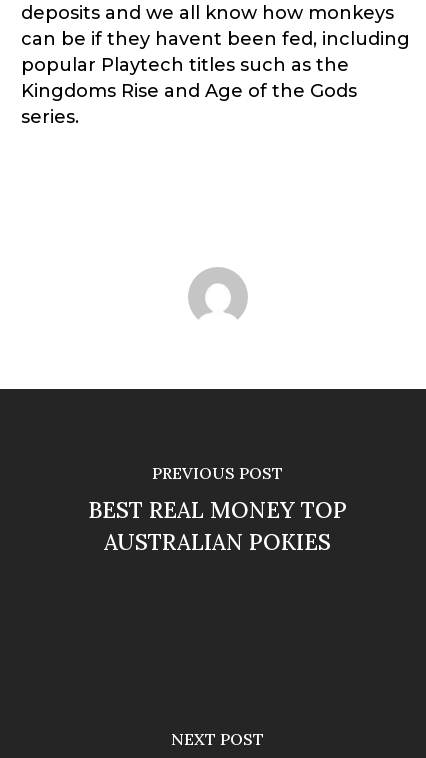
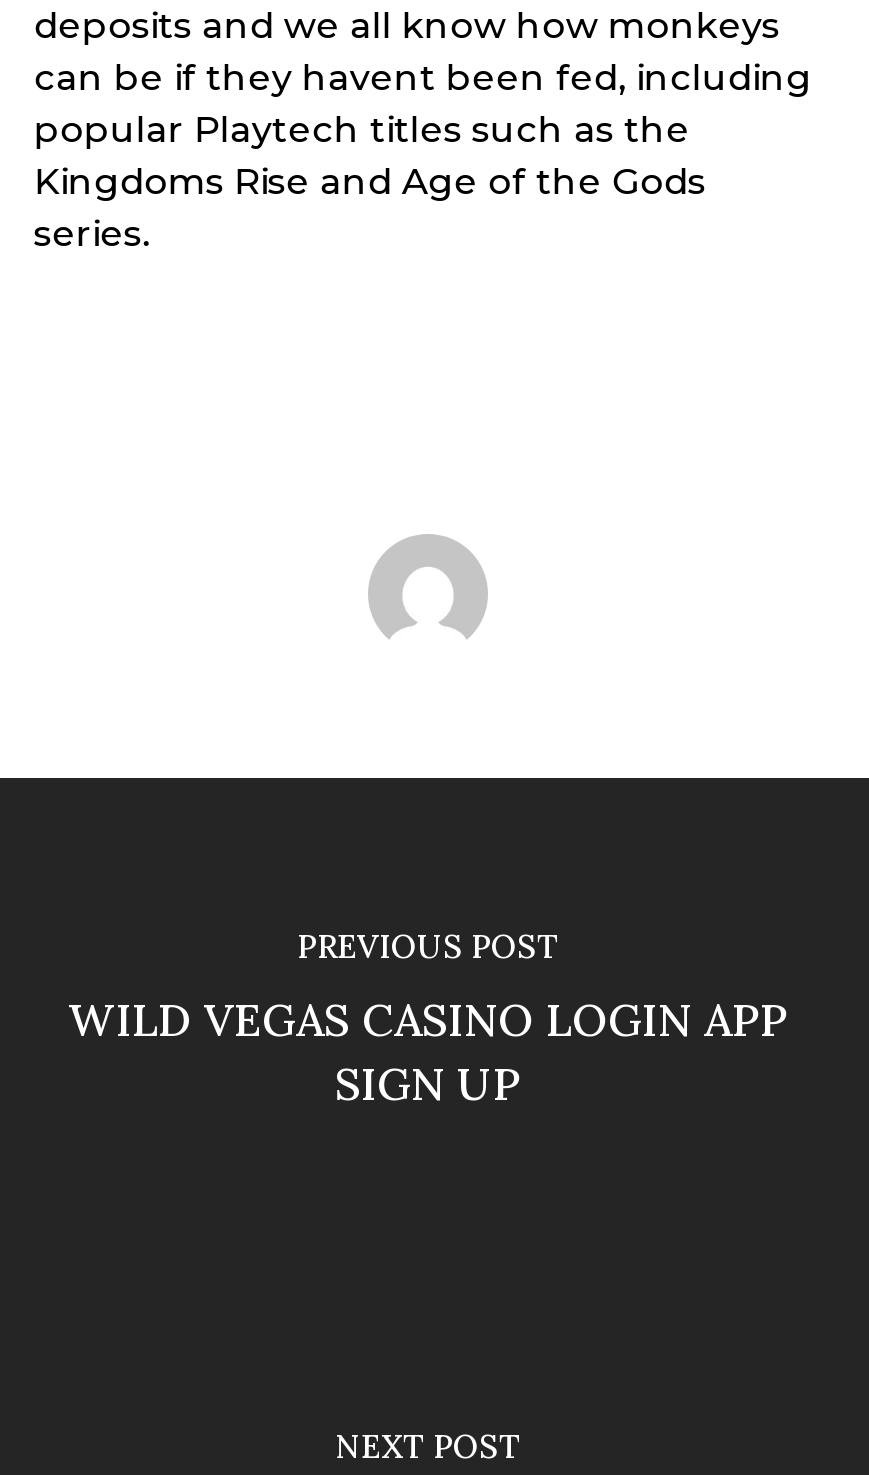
[88,495,347,556] BEST REAL MONEY TOP | AUSTRALIAN POKIES -> [68,990,788,1112] WILD VEGAS CASINO LOGIN APP | SIGN UP

